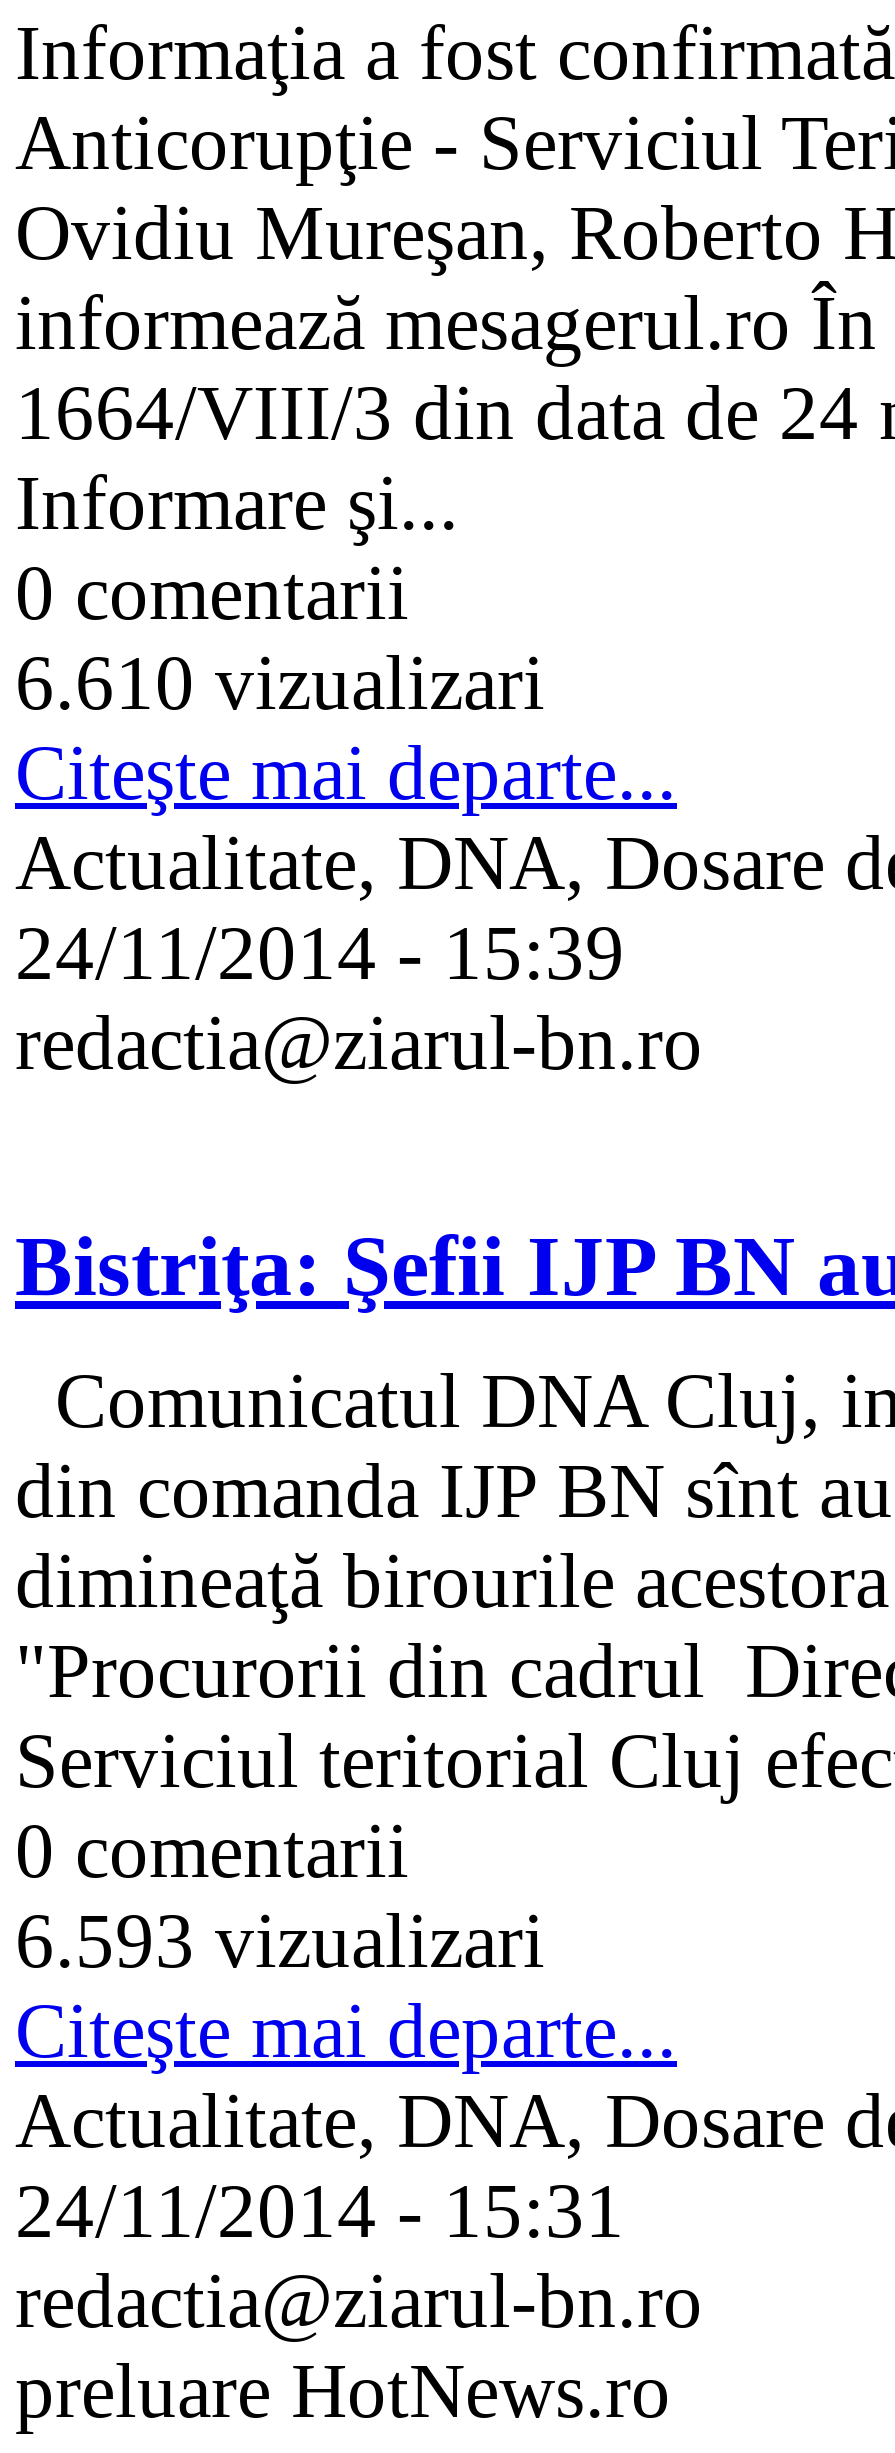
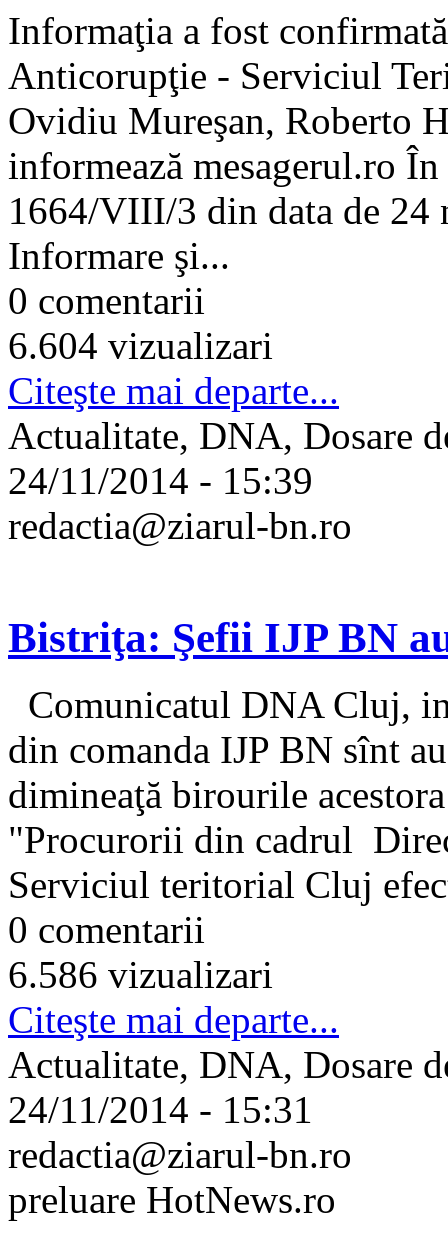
[15,639,545,725] 6.610 vizualizari -> [8,324,273,367] 6.604 vizualizari
[15,1897,545,1983] 6.593 vizualizari -> [8,953,273,996] 6.586 vizualizari

